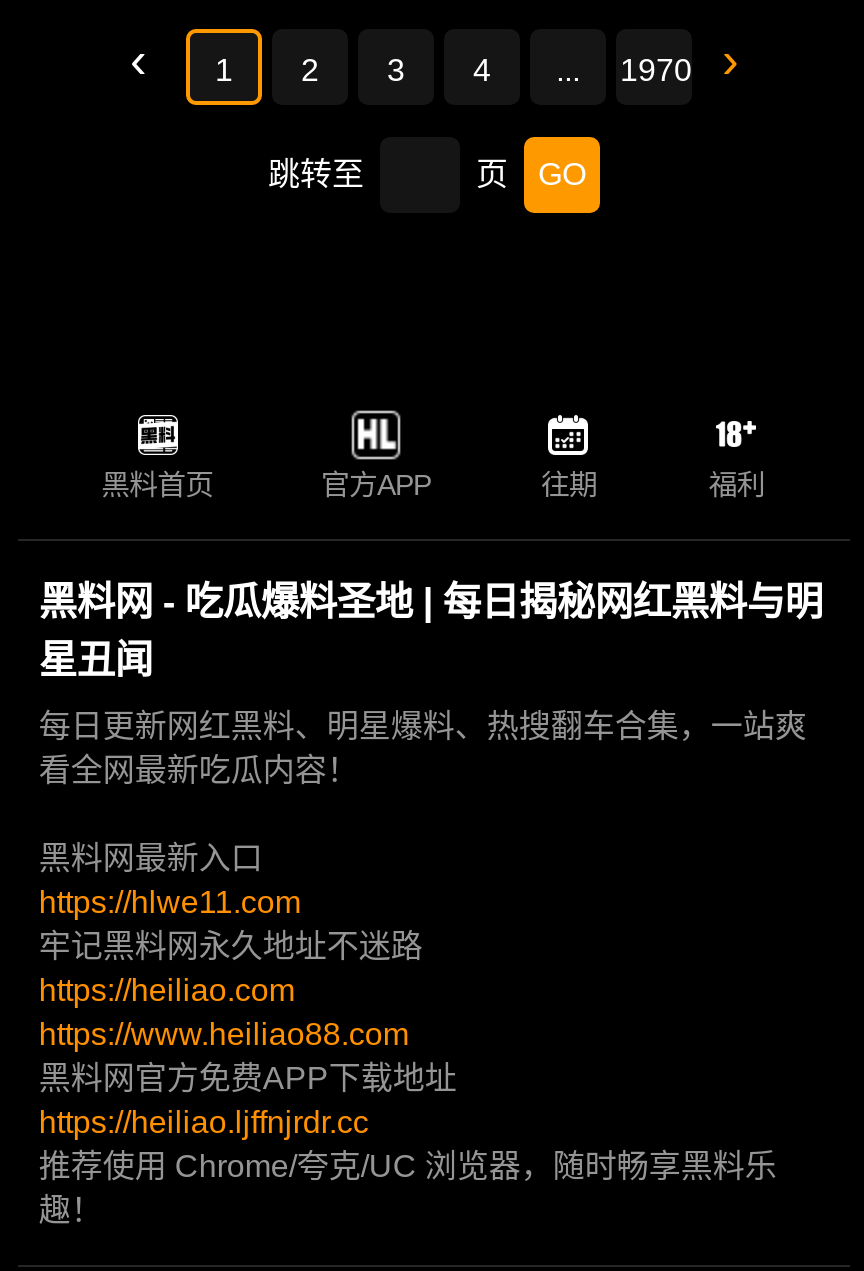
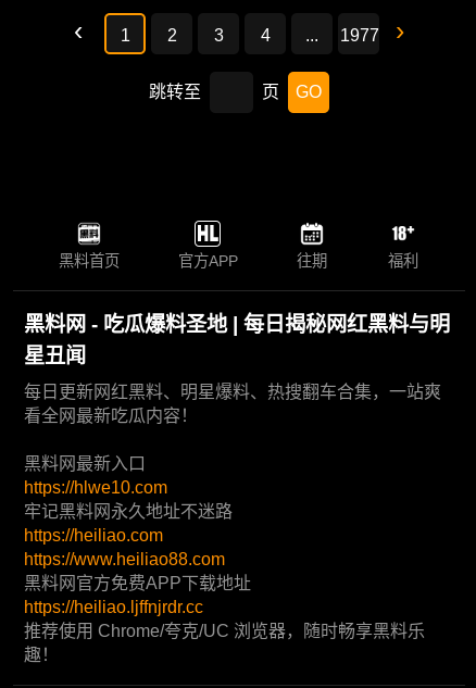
[620,54,692,88] 1970 -> [340,27,379,45] 1977
[39,884,301,918] https://hlwe11.com -> [24,478,168,496] https://hlwe10.com

